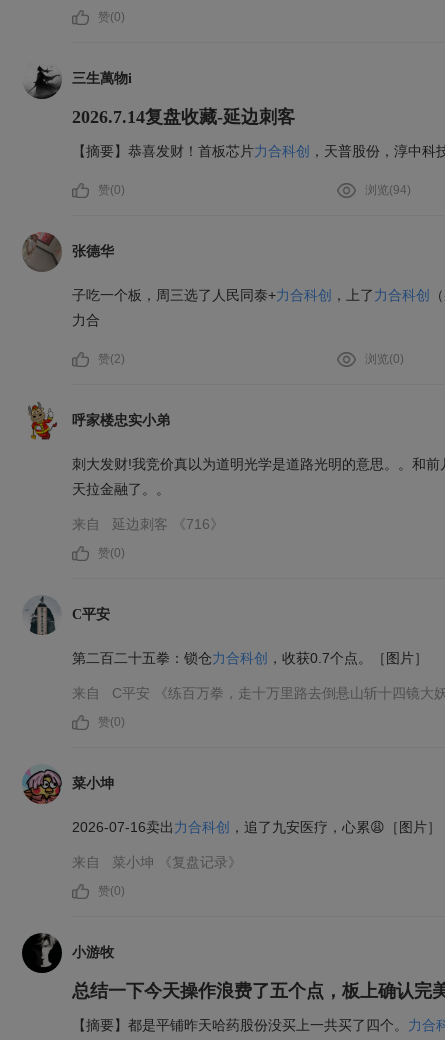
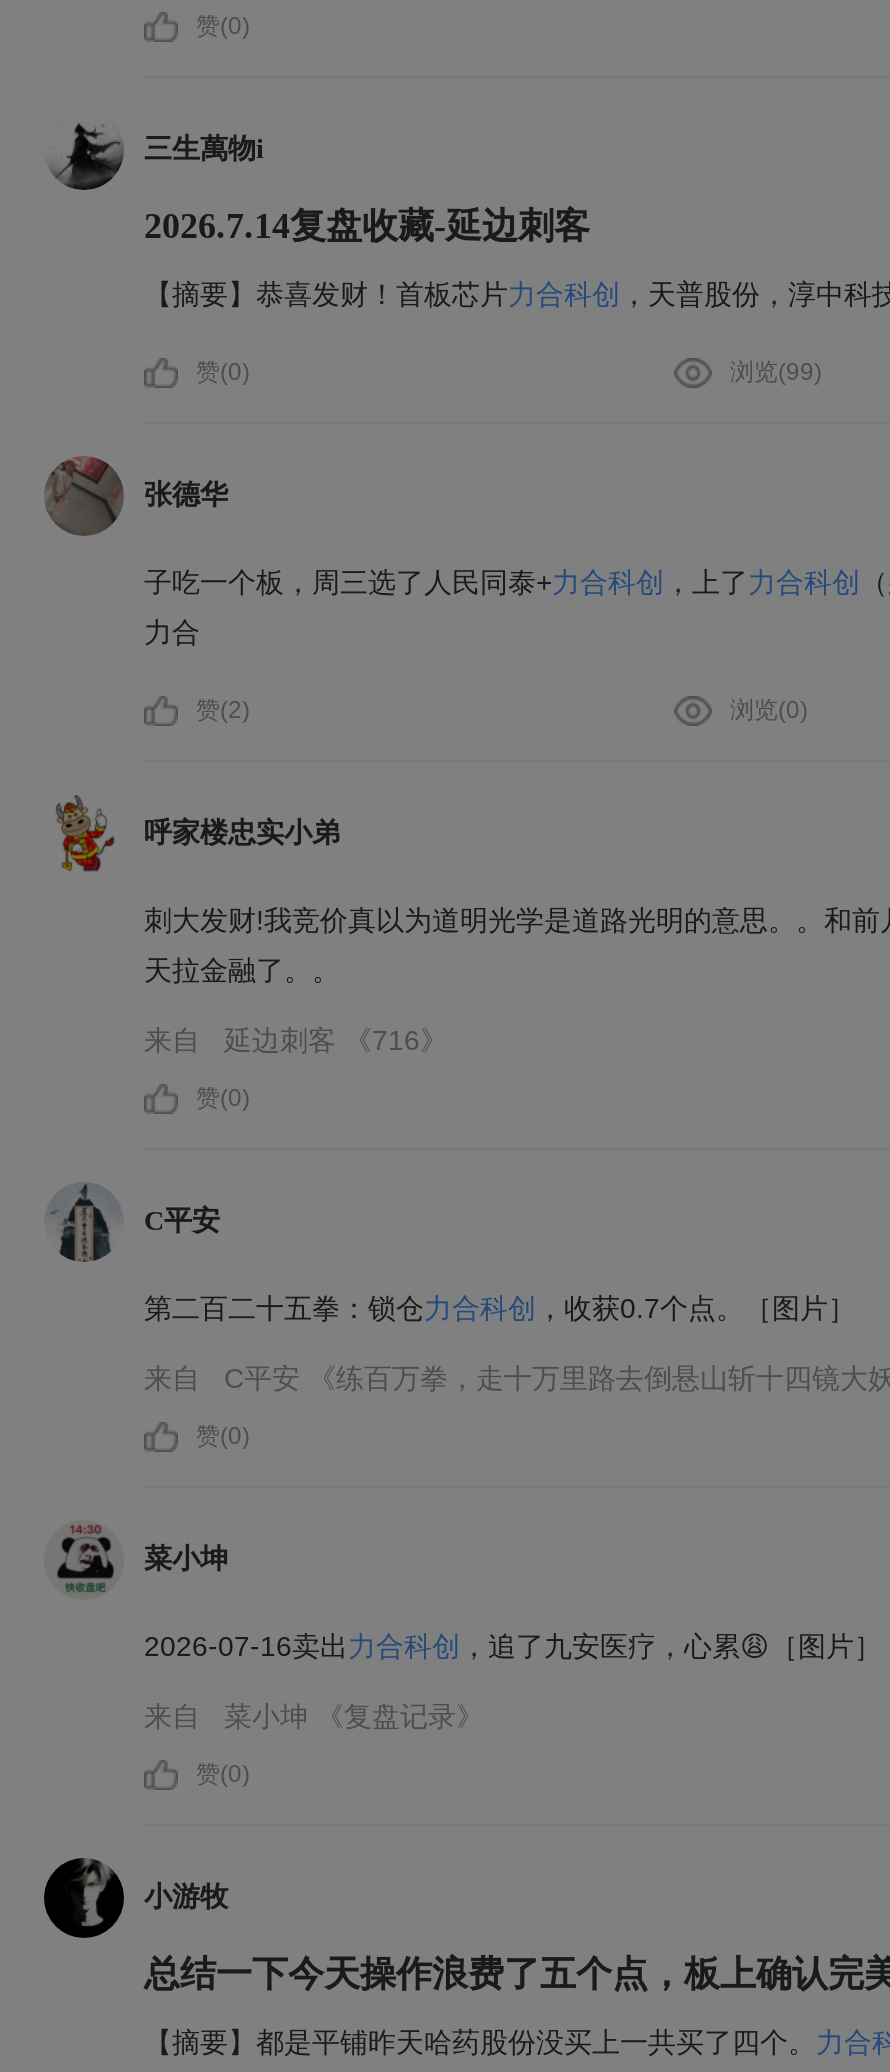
[365,183,411,197] 浏览(94) -> [730,358,822,386] 浏览(99)
[22,766,63,805] [image] -> [46,1524,124,1600] [image]

